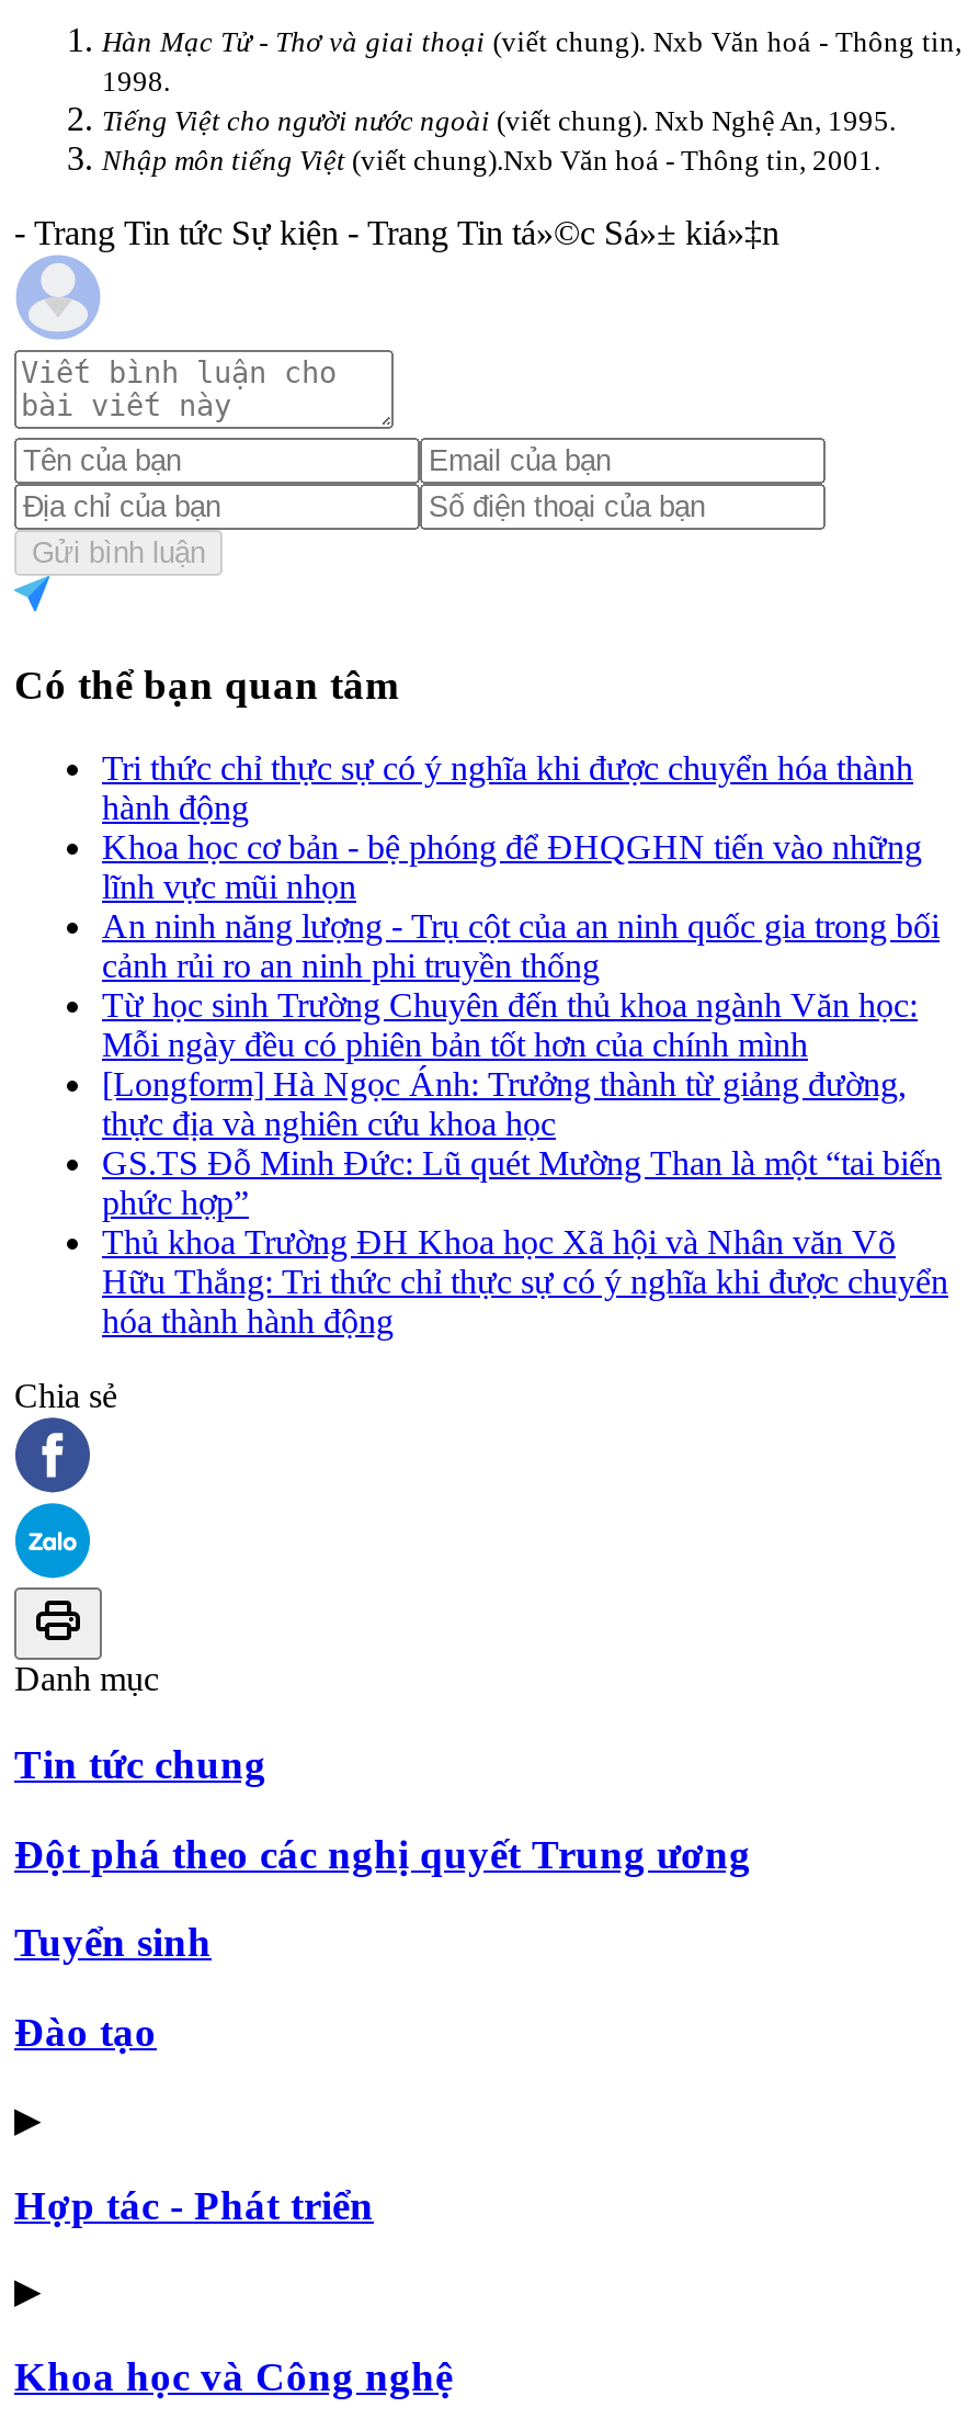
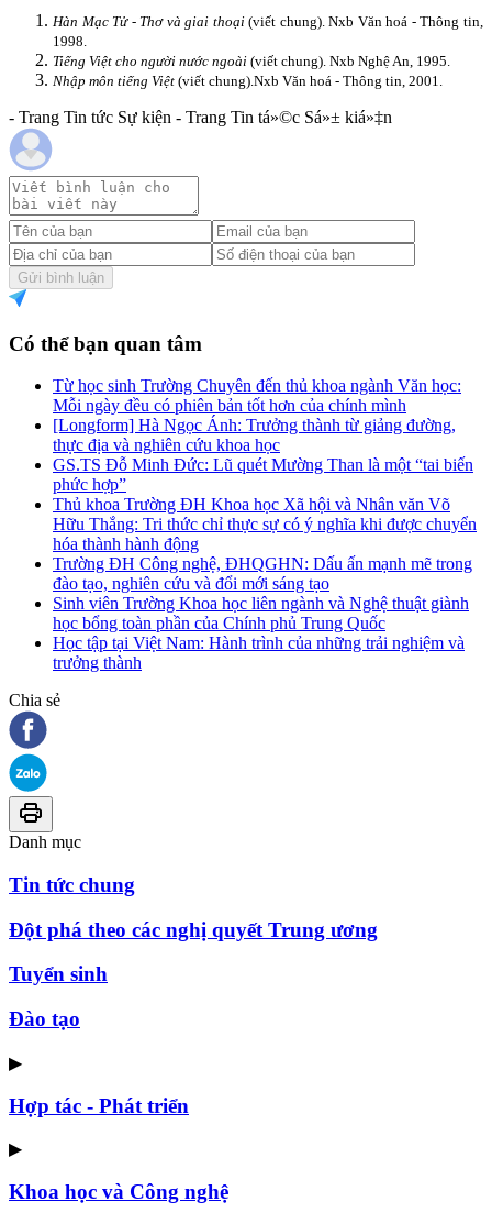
[102,750,940,985] Tri thức chỉ thực sự có ý nghĩa khi được chuyển hóa thành | hành động | Khoa học cơ bản - bệ phóng để ĐHQGHN tiến vào những | lĩnh vực mũi nhọn | An ninh năng lượng - Trụ cột của an ninh quốc gia trong bối | cảnh rủi ro an ninh phi truyền thống -> none
moved [102,987,948,1340] -> [53,376,477,553]: Từ học sinh Trường Chuyên đến thủ khoa ngành Văn học: | Mỗi ngày đều có phiên bản tốt hơn của chính mình | [Longform] Hà Ngọc Ánh: Trưởng thành từ giảng đường, | ... | Hữu Thắng: Tri thức chỉ thực sự có ý nghĩa khi được chuyển | hóa thành hành động
none -> [53,555,472,672] Trường ĐH Công nghệ, ĐHQGHN: Dấu ấn mạnh mẽ trong | đào tạo, nghiên cứu và đổi mới sáng tạo | Sinh viên Trường Khoa học liên ngành và Nghệ thuật giành | học bổng toàn phần của Chính phủ Trung Quốc | Học tập tại Việt Nam: Hành trình của những trải nghiệm và | trưởng thành

